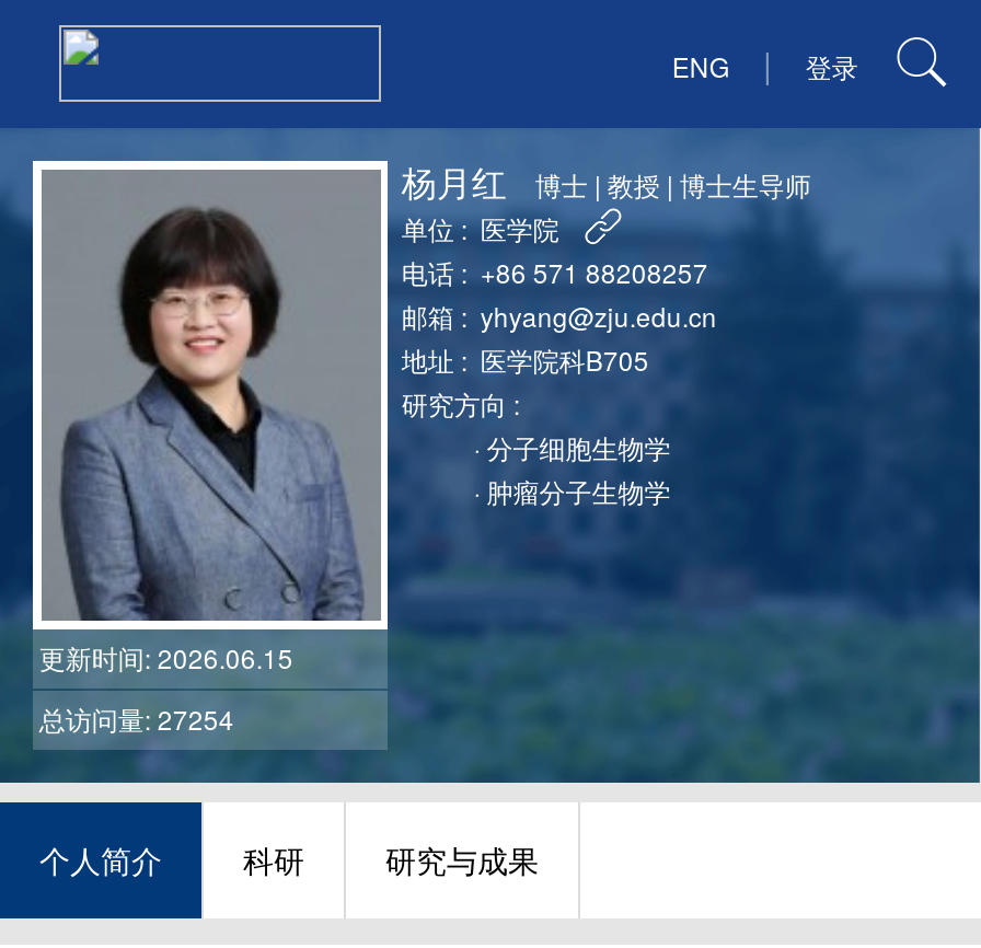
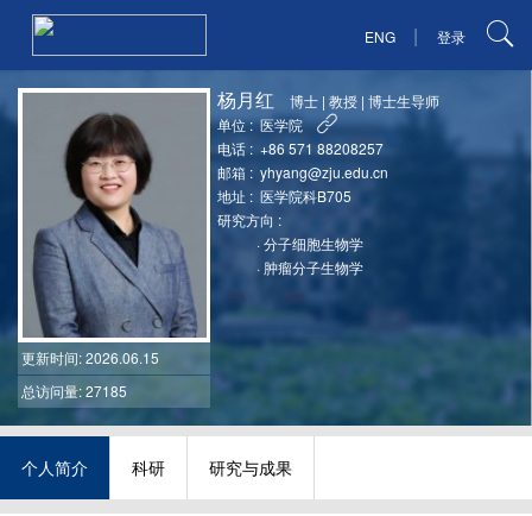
[39,699,234,736] 总访问量: 27254 -> [21,380,127,400] 总访问量: 27185

